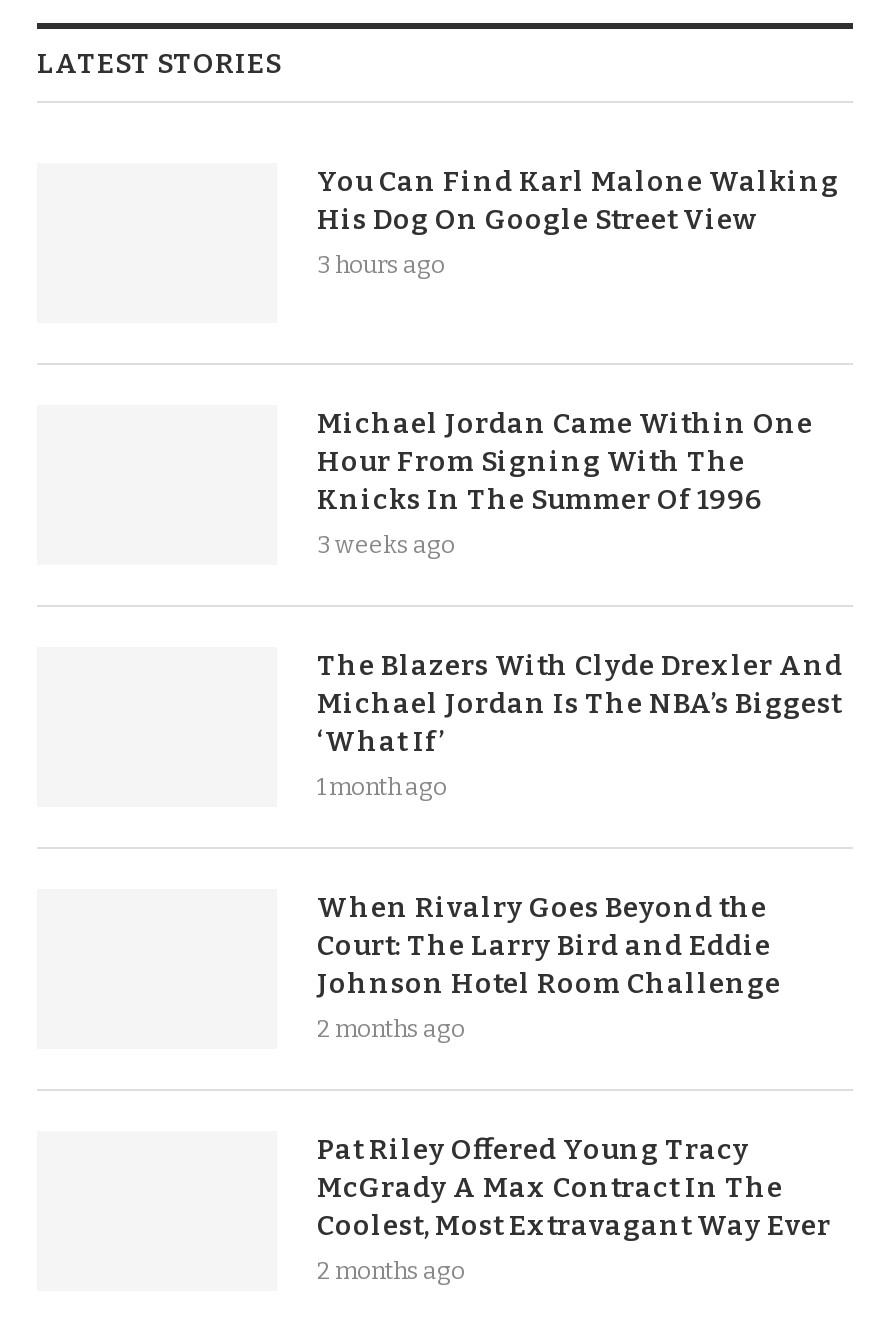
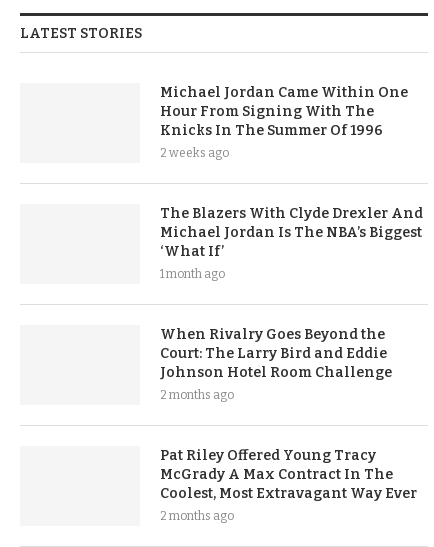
[317,165,839,279] You Can Find Karl Malone Walking | His Dog On Google Street View | 3 hours ago -> none
[317,531,455,559] 3 weeks ago -> [160,146,229,160] 2 weeks ago

